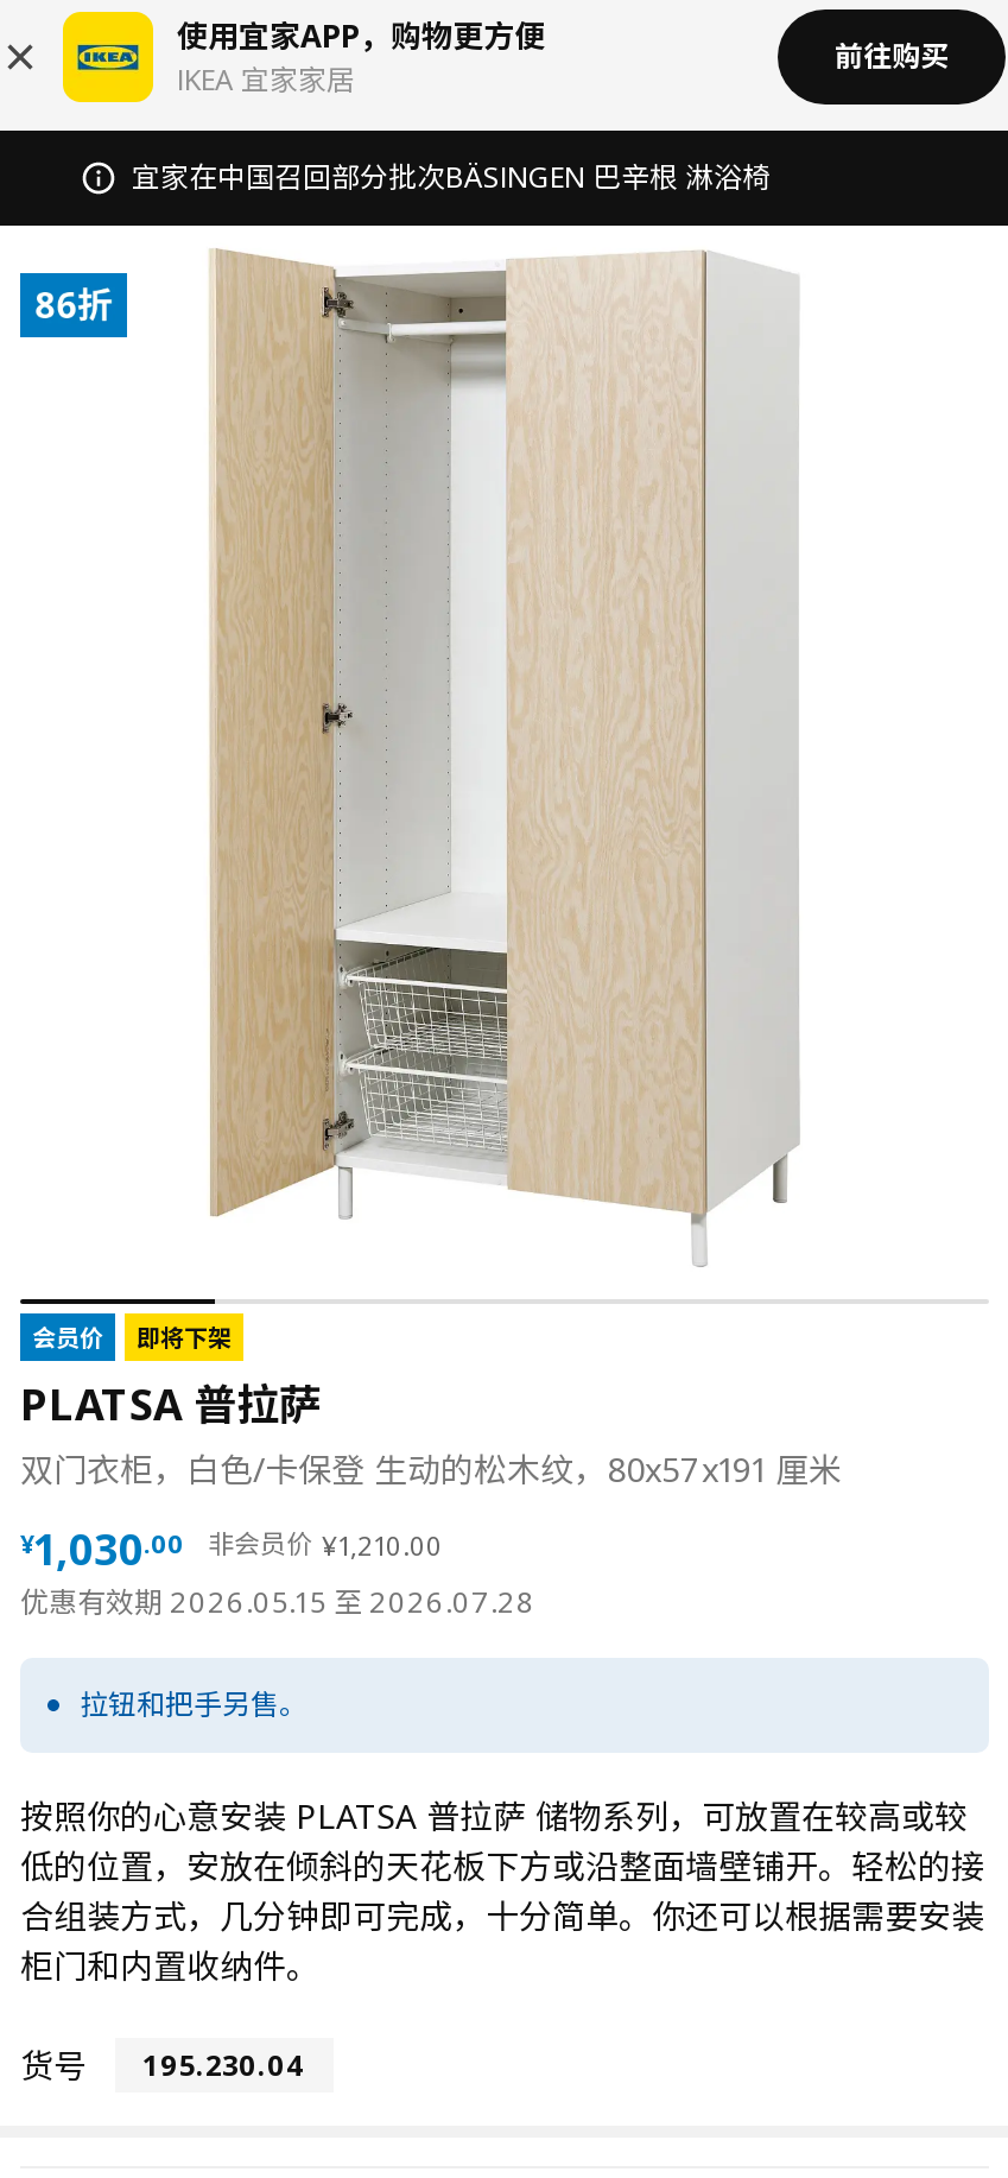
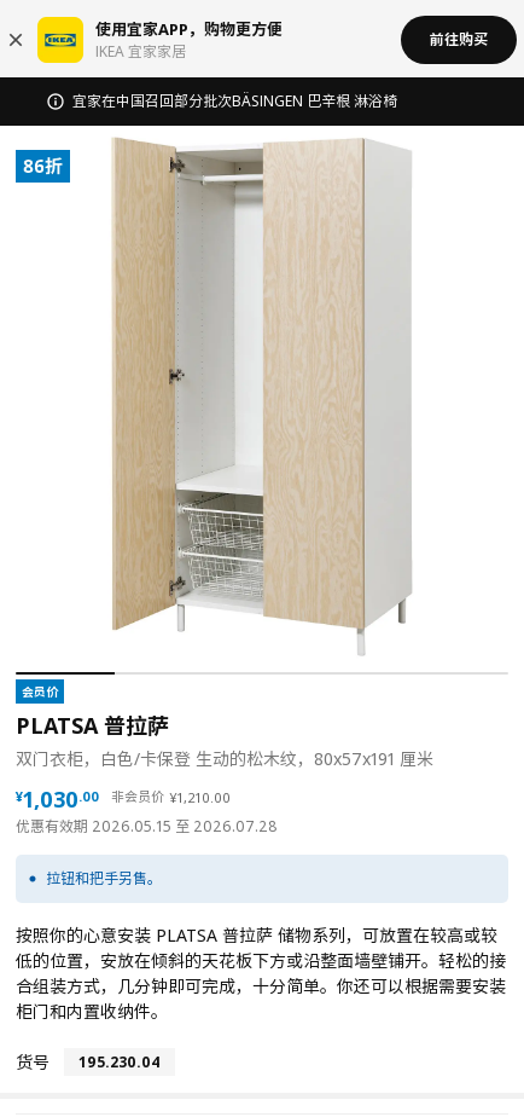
[137,1321,232,1354] 即将下架 -> none

